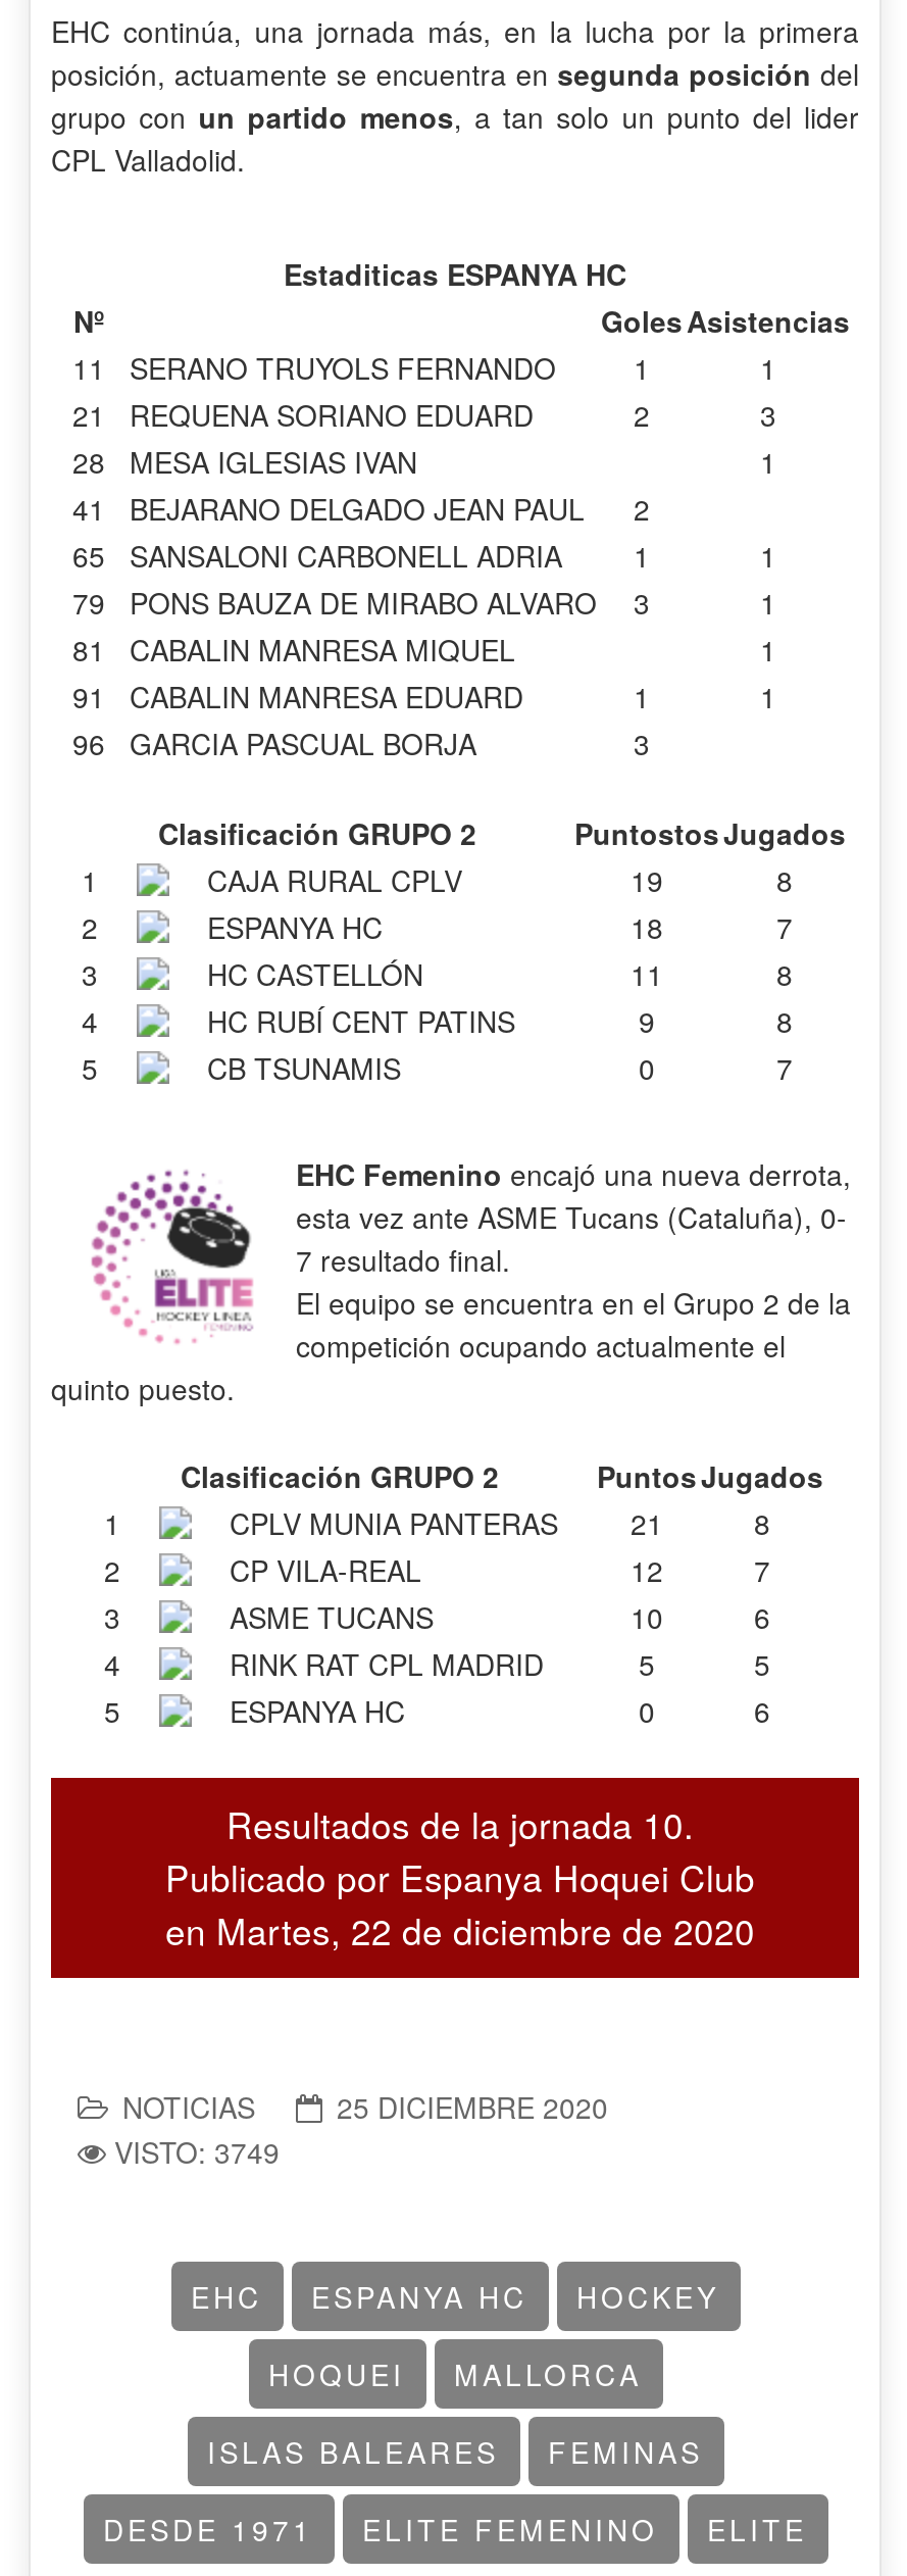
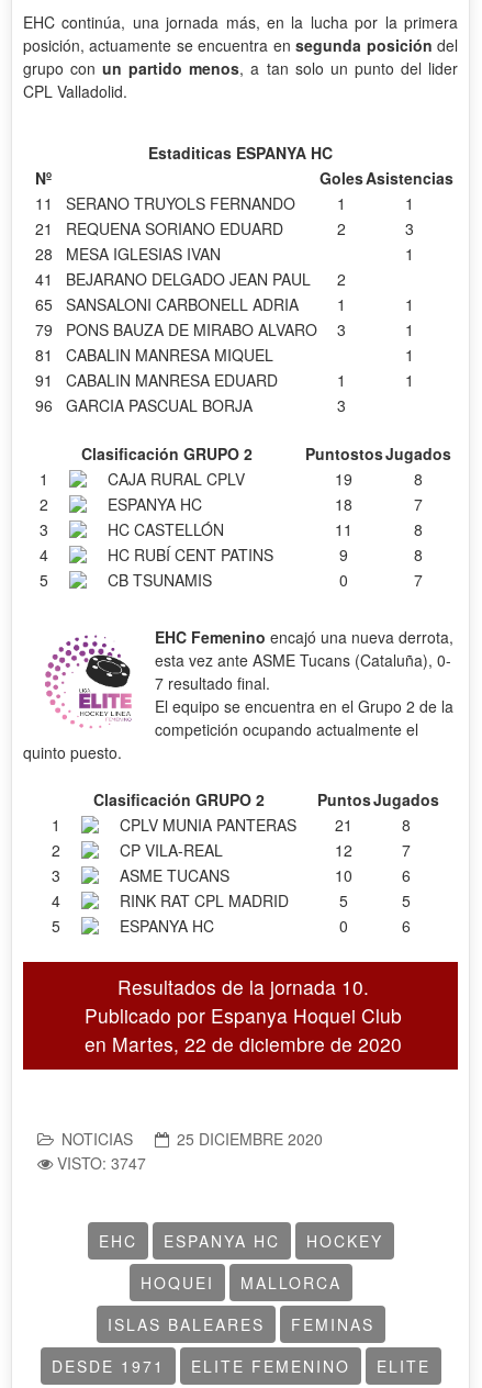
[114,2131,280,2172] VISTO: 3749 -> [57,1152,146,1174] VISTO: 3747

